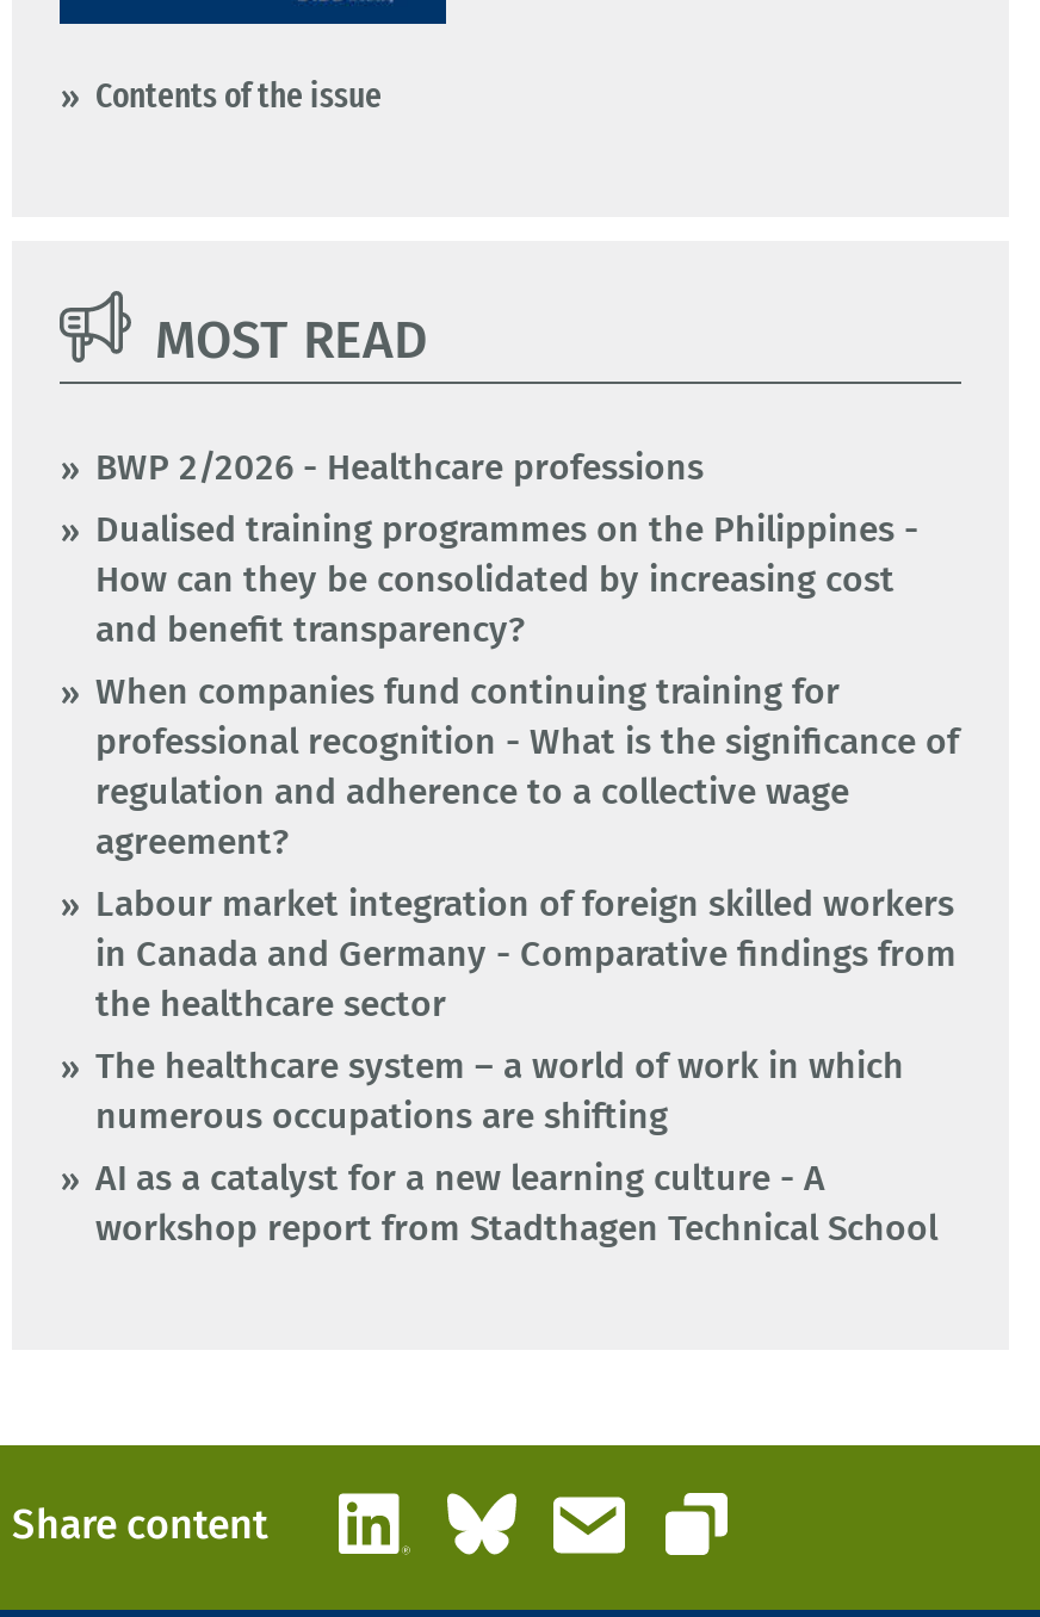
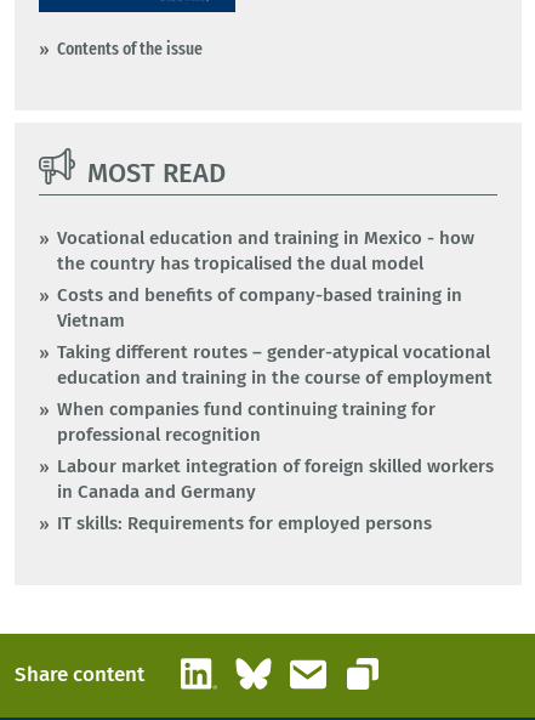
[95,446,918,651] BWP 2/2026 - Healthcare professions | Dualised training programmes on the Philippines - | How can they be consolidated by increasing cost | and benefit transparency? -> [57,227,493,389] Vocational education and training in Mexico - how | the country has tropicalised the dual model | Costs and benefits of company-based training in | Vietnam | Taking different routes – gender-atypical vocational | education and training in the course of employment
moved [95,670,840,713] -> [57,398,436,420]: When companies fund continuing training for
[95,720,959,863] professional recognition - What is the significance of | regulation and adherence to a collective wage | agreement? -> [57,424,261,446] professional recognition
[95,933,957,1250] in Canada and Germany - Comparative findings from | the healthcare sector | The healthcare system – a world of work in which | numerous occupations are shifting | AI as a catalyst for a new learning culture - A | workshop report from Stadthagen Technical School -> [57,481,432,534] in Canada and Germany | IT skills: Requirements for employed persons

